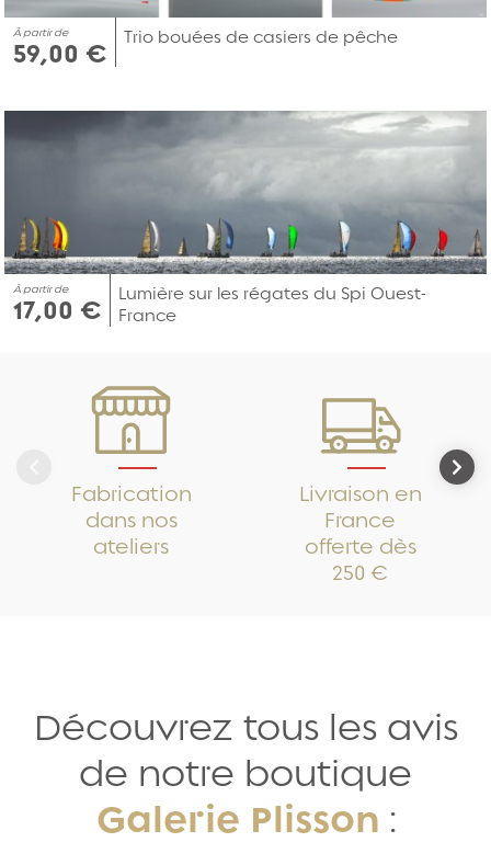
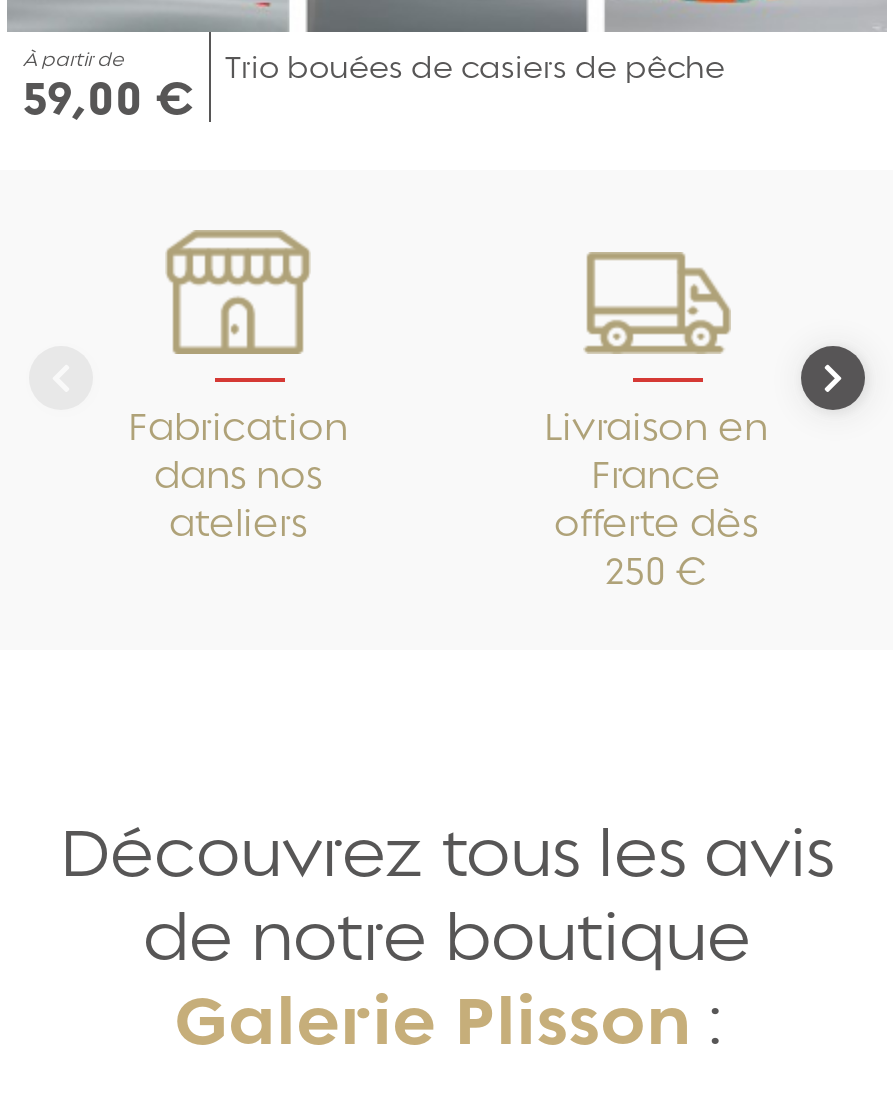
[4,110,487,325] [image] | À partir de | 17,00 € -> none
[118,283,426,325] Lumière sur les régates du Spi Ouest- | France -> none

